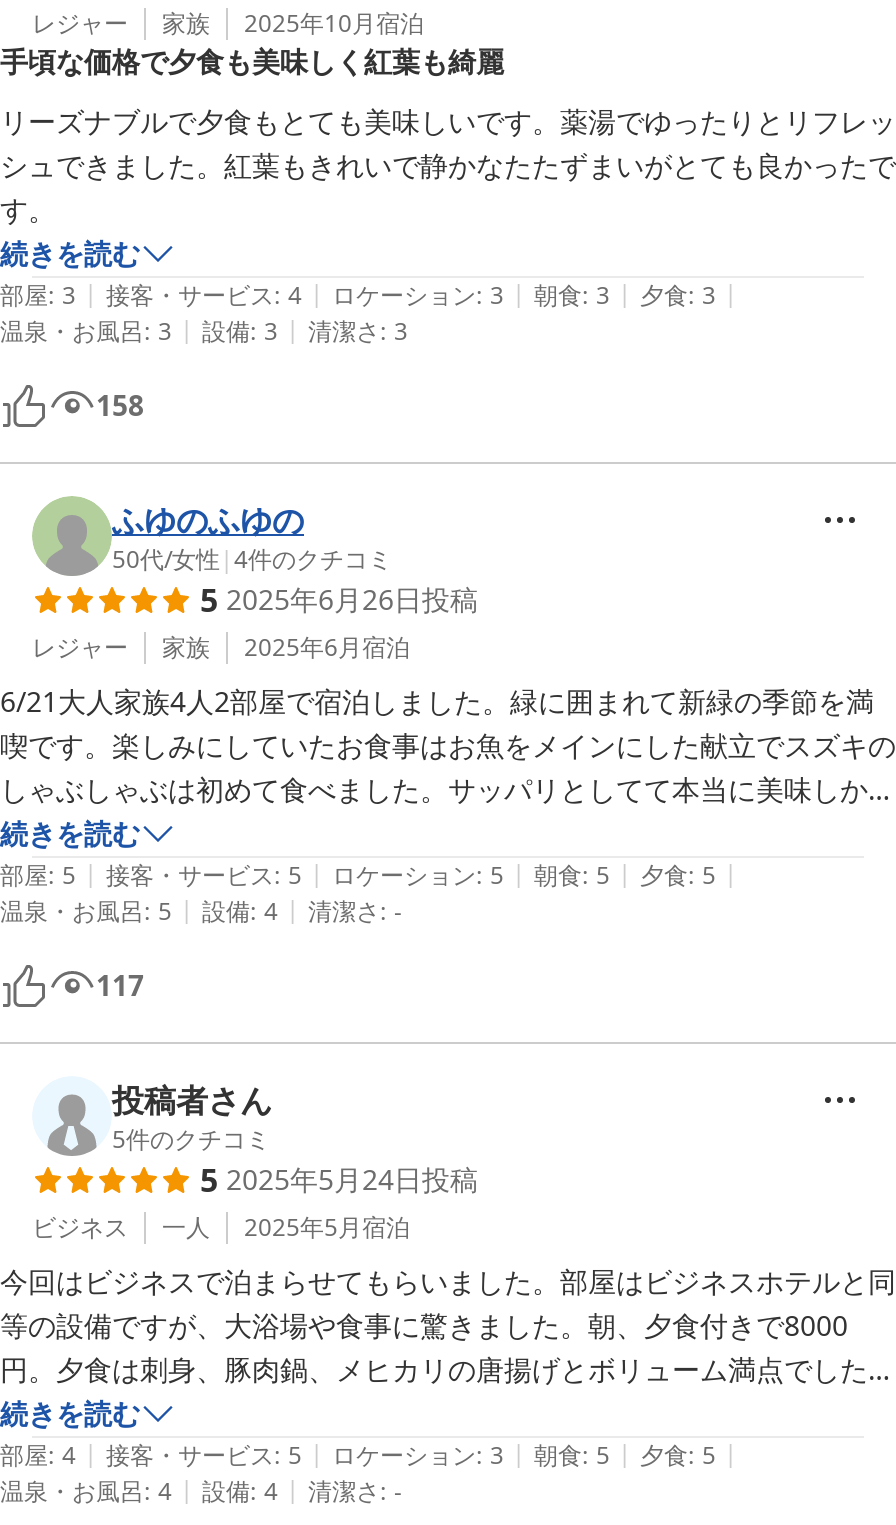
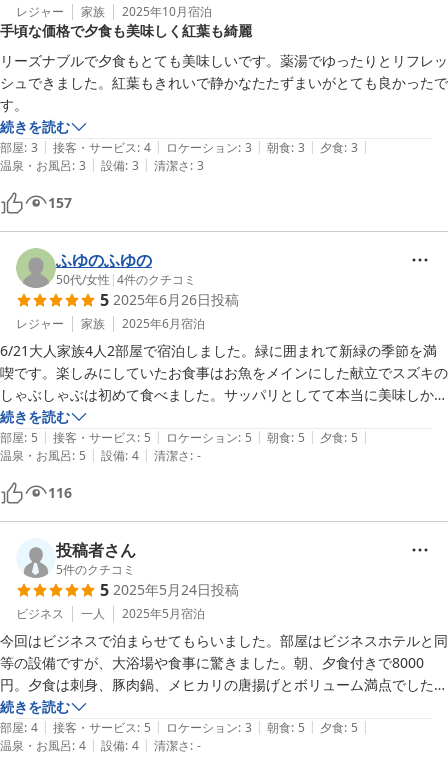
[96,386,144,424] 158 -> [48,193,72,212] 157
[96,966,144,1004] 117 -> [48,483,72,502] 116

